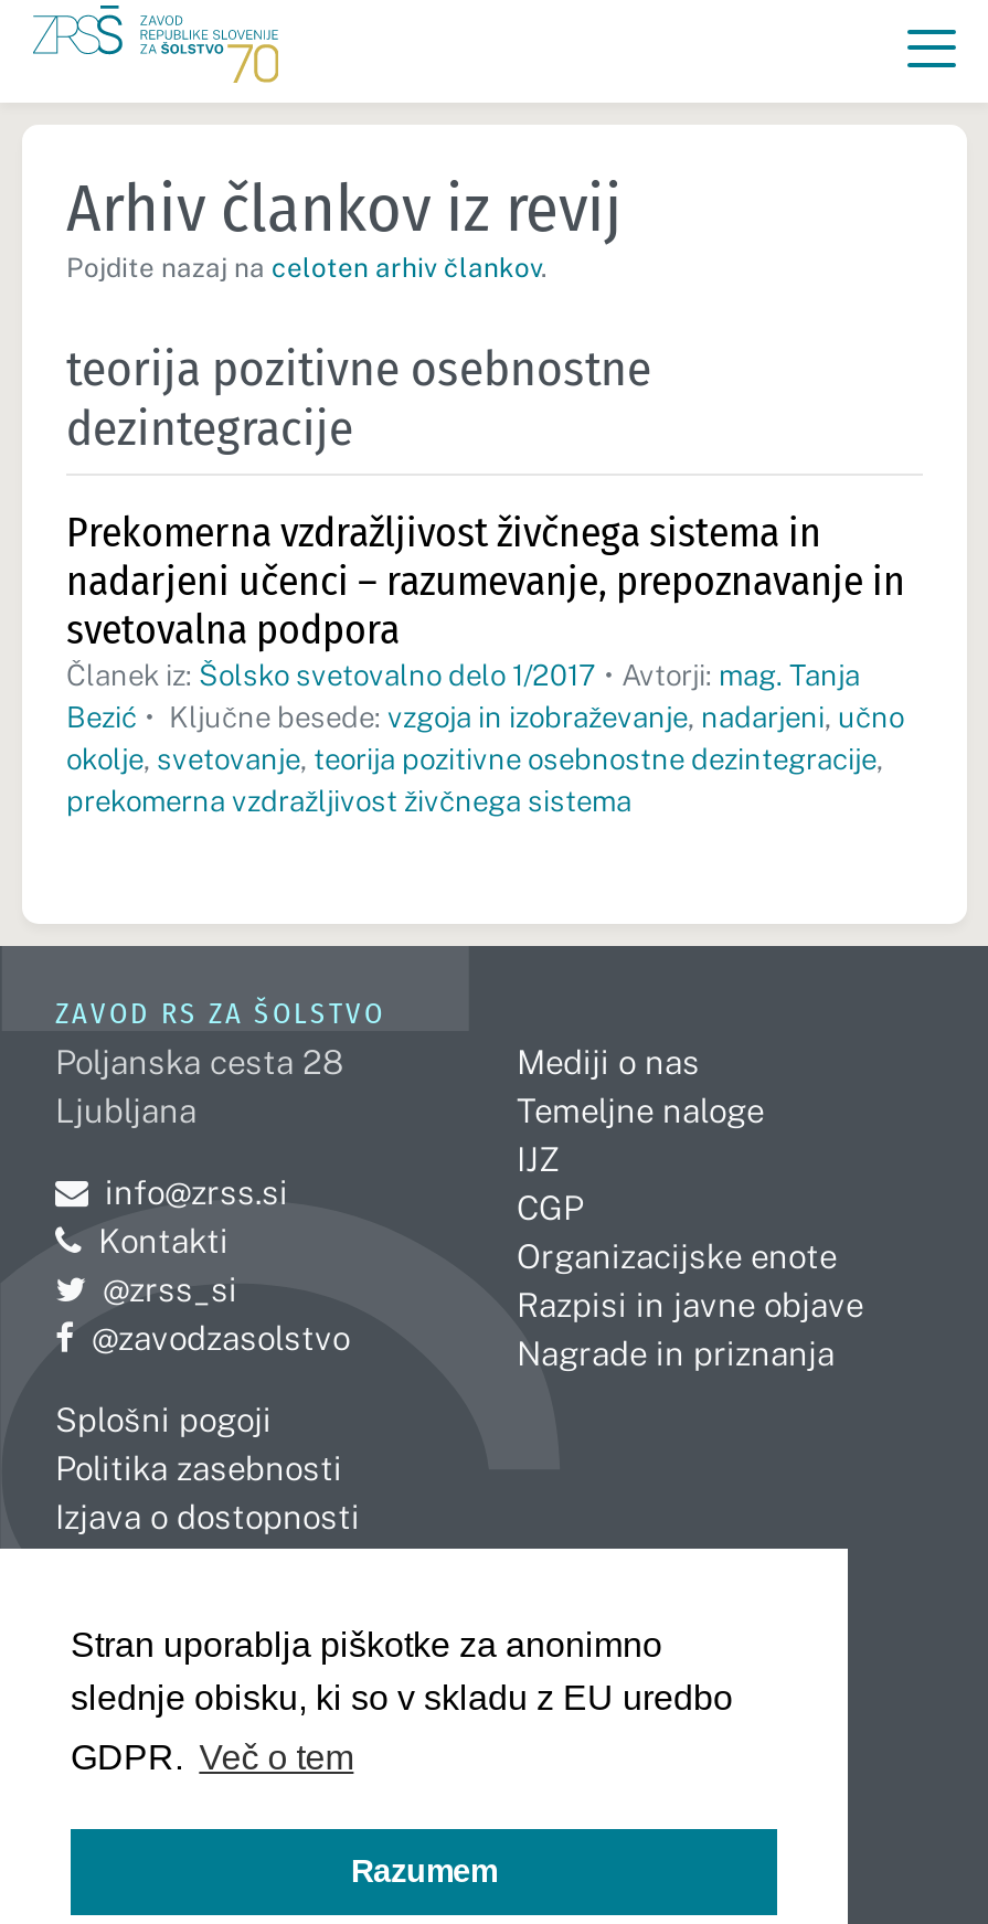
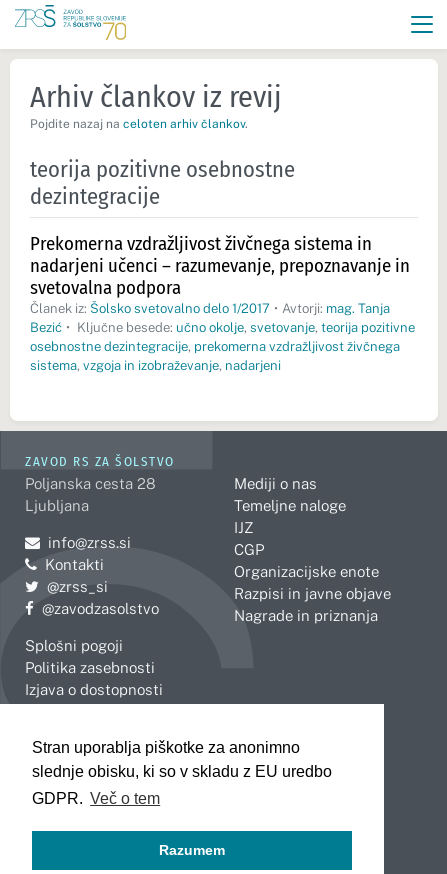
[66,701,904,818] Bezić • Ključne besede: vzgoja in izobraževanje, nadarjeni, učno | okolje, svetovanje, teorija pozitivne osebnostne dezintegracije, | prekomerna vzdražljivost živčnega sistema -> [30,320,414,373] Bezić • Ključne besede: učno okolje, svetovanje, teorija pozitivne | osebnostne dezintegracije, prekomerna vzdražljivost živčnega | sistema, vzgoja in izobraževanje, nadarjeni

